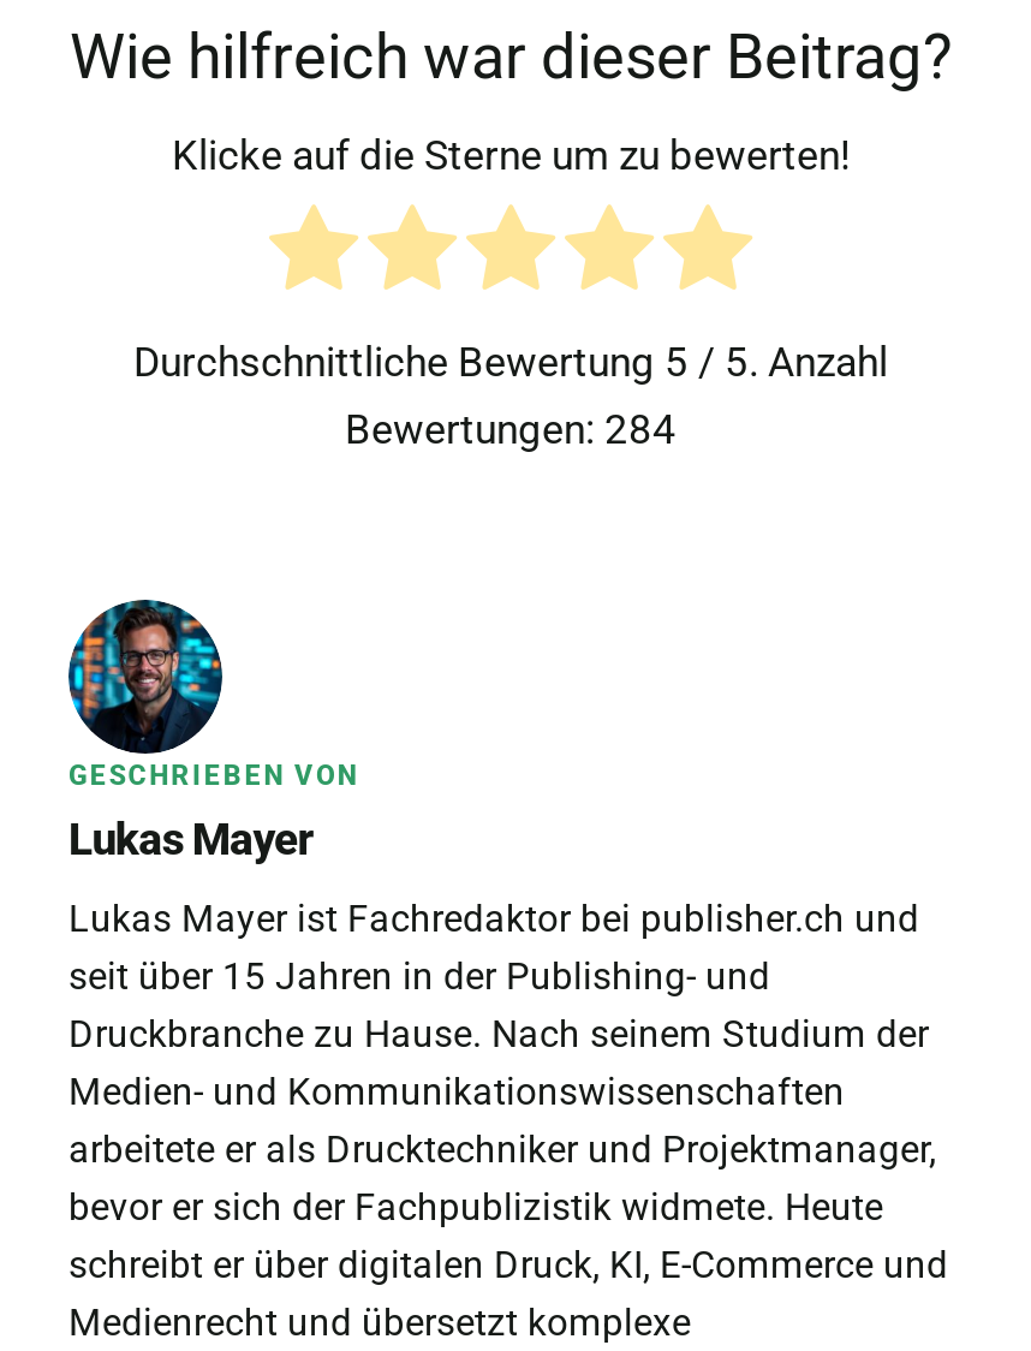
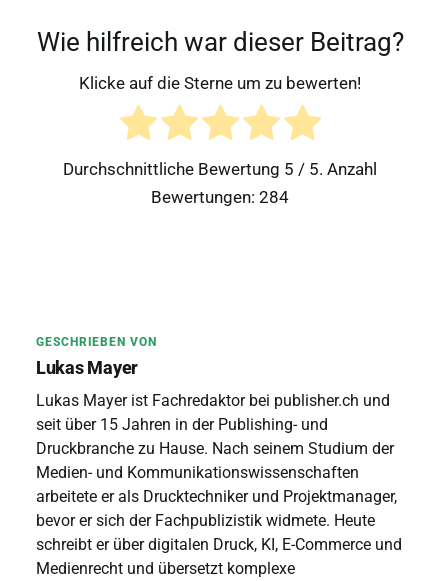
[66,596,225,752] [image] -> none

